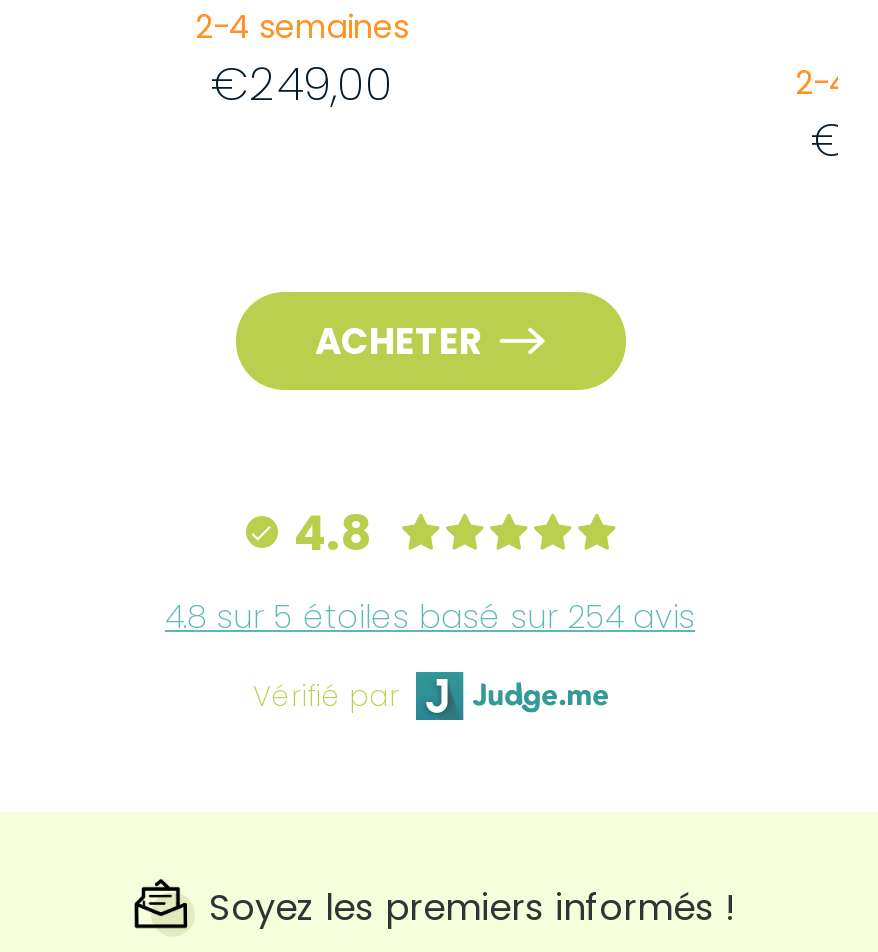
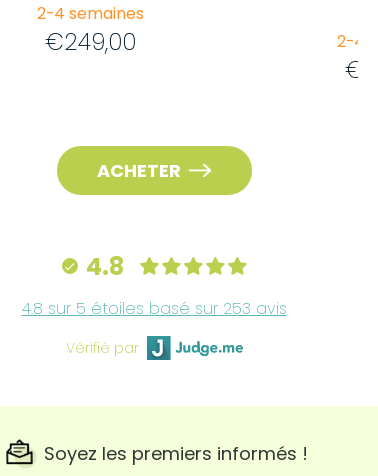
[165,595,695,641] 4.8 sur 5 étoiles basé sur 254 avis -> [21,297,286,320] 4.8 sur 5 étoiles basé sur 253 avis

